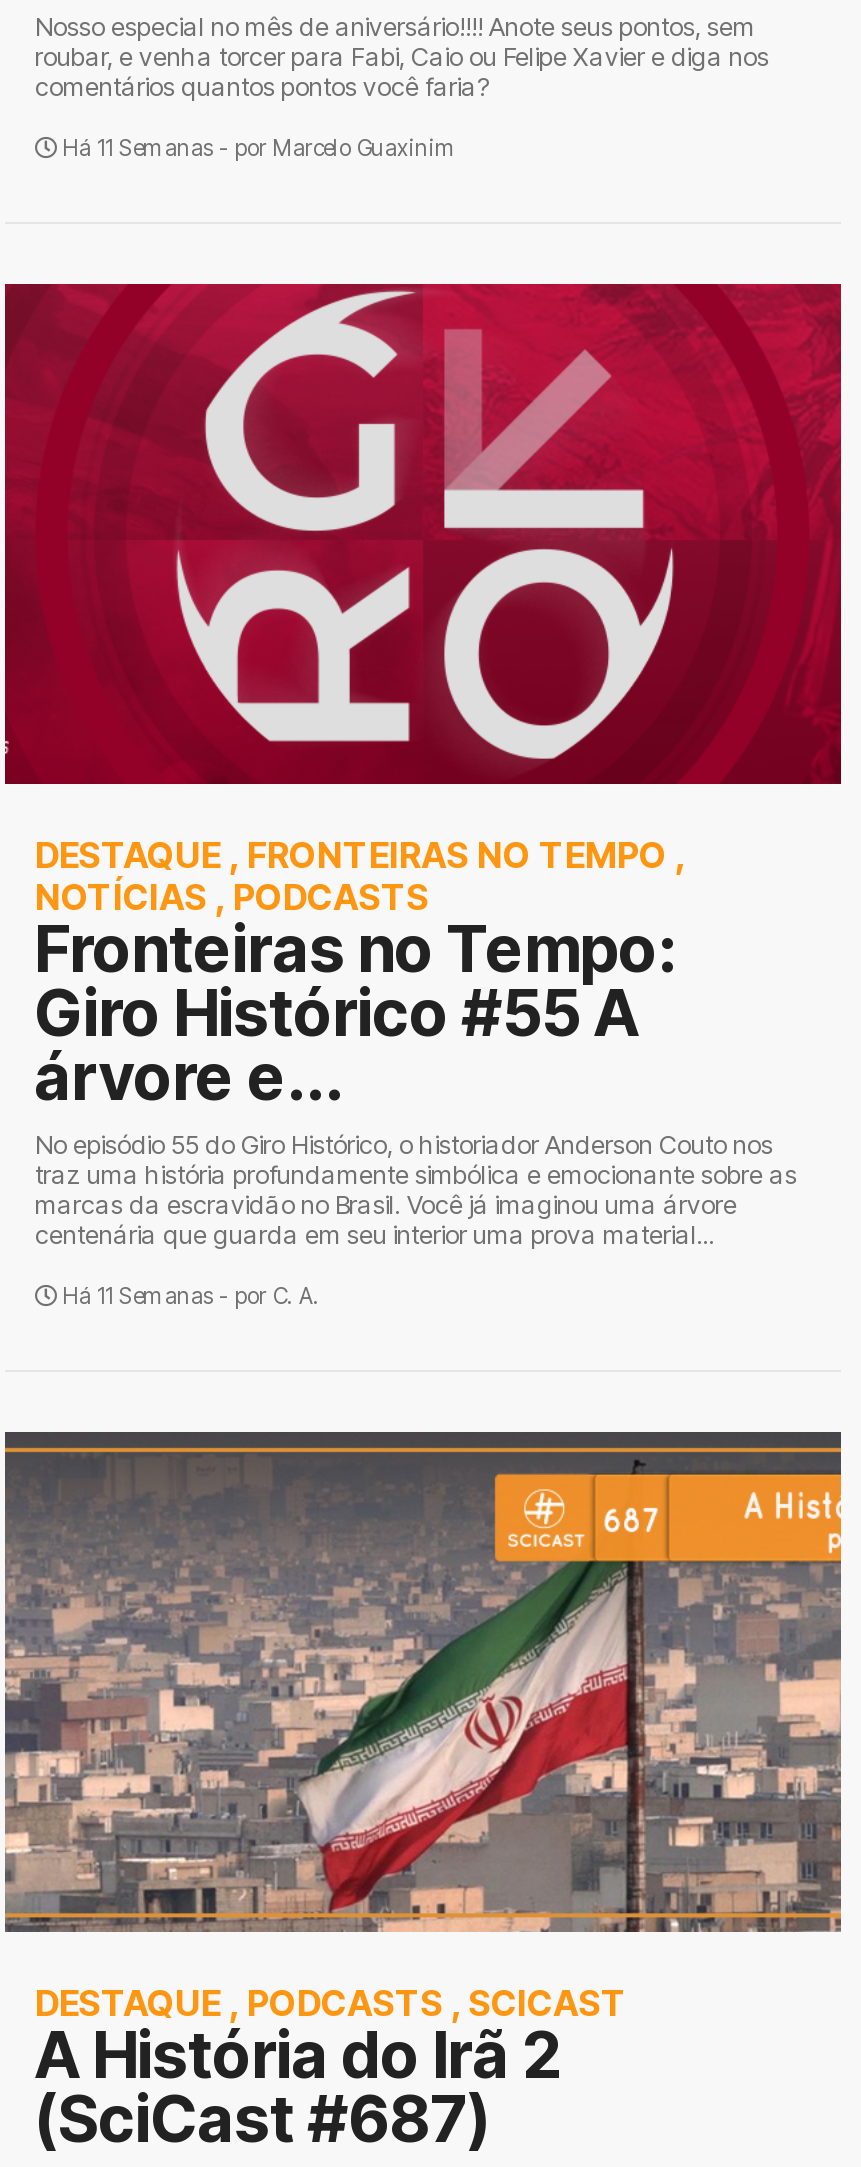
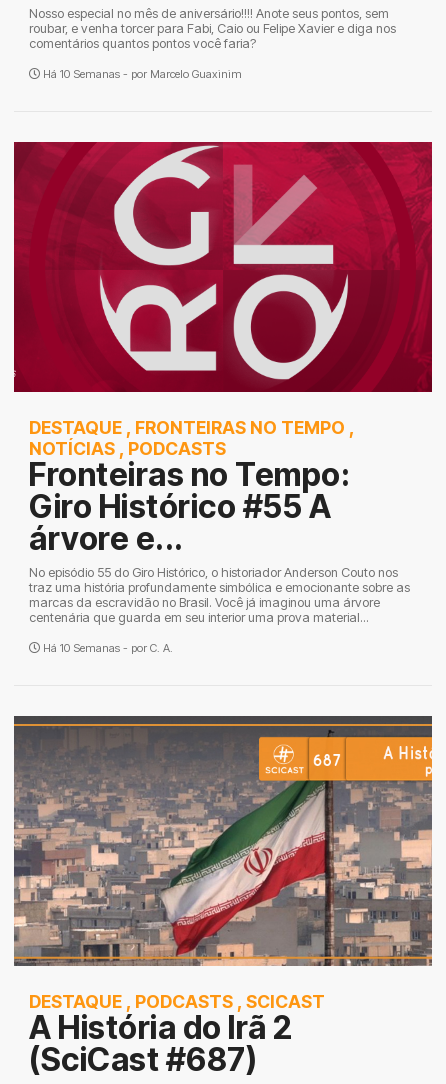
[57,134,457,162] Há 11 Semanas - por Marcelo Guaxinim -> [40,67,242,81] Há 10 Semanas - por Marcelo Guaxinim
[57,1282,319,1310] Há 11 Semanas - por C. A. -> [40,641,173,655] Há 10 Semanas - por C. A.

